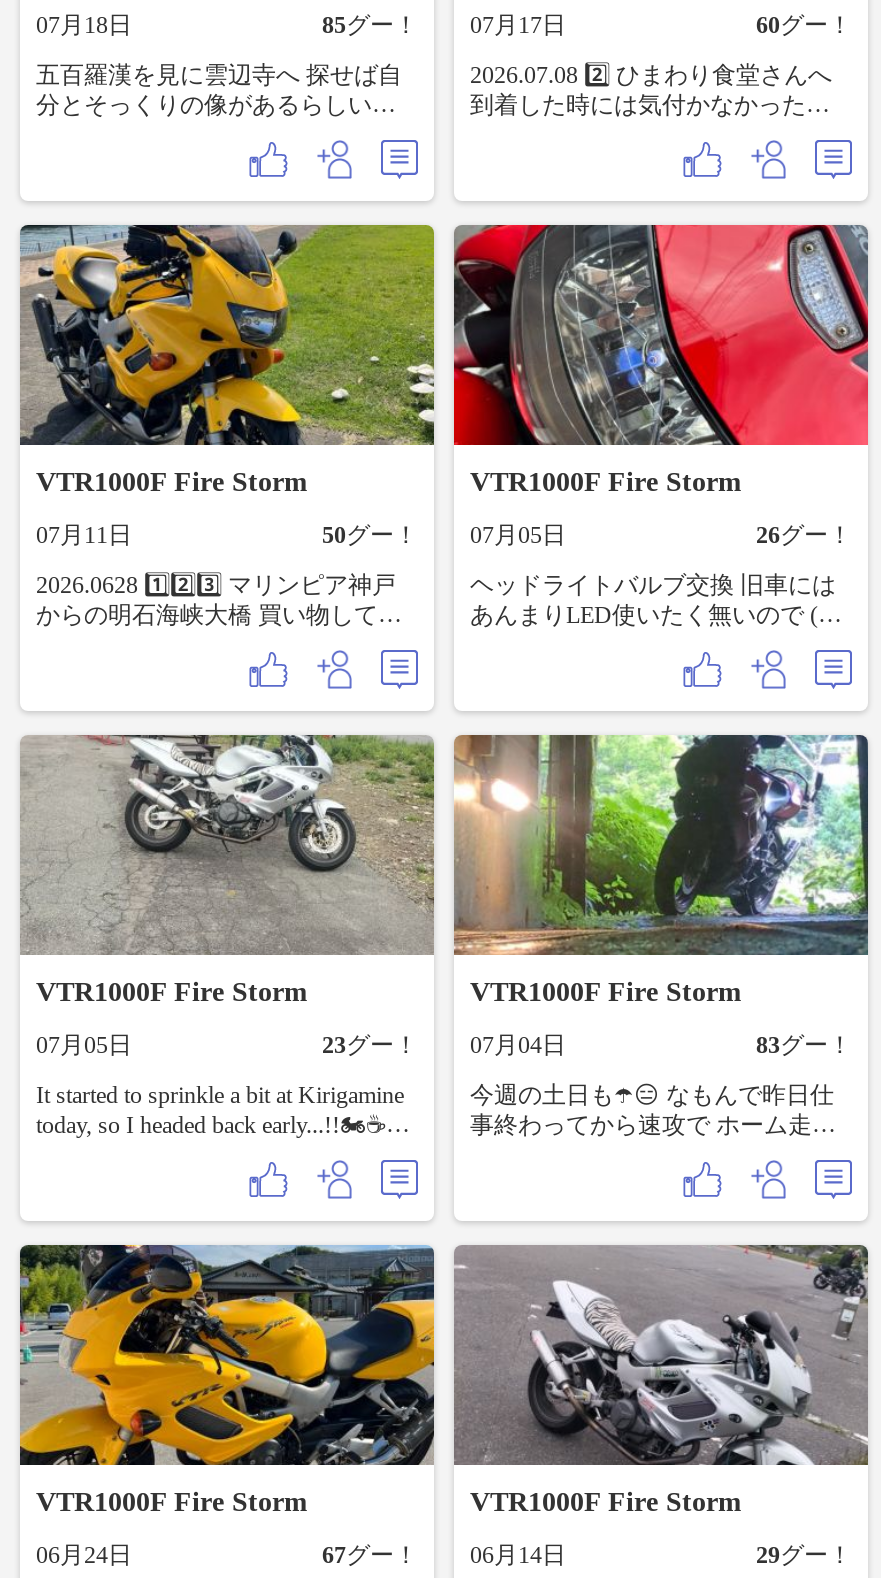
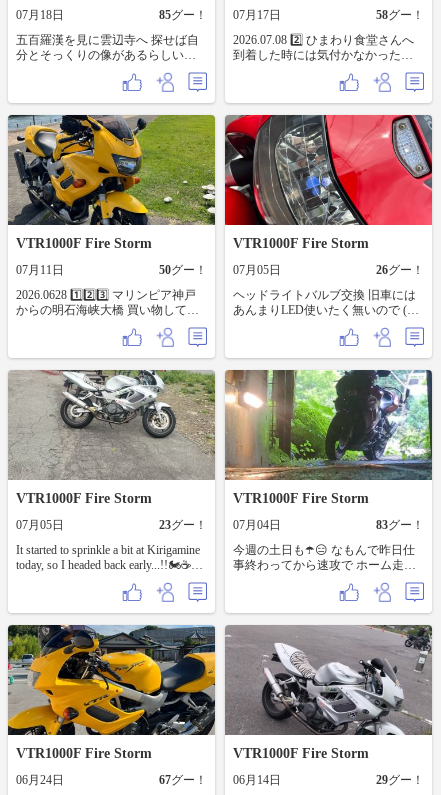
[756,10,852,38] 60グー！ -> [376,7,424,21] 58グー！

